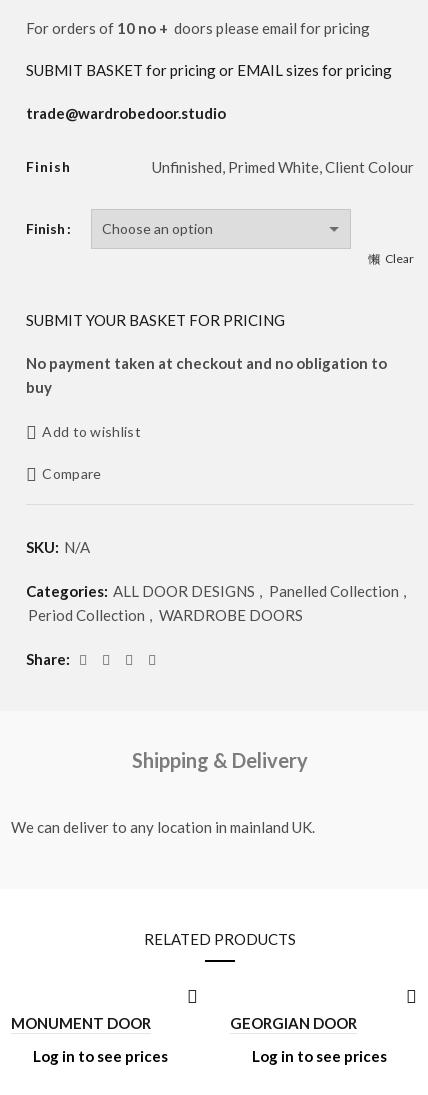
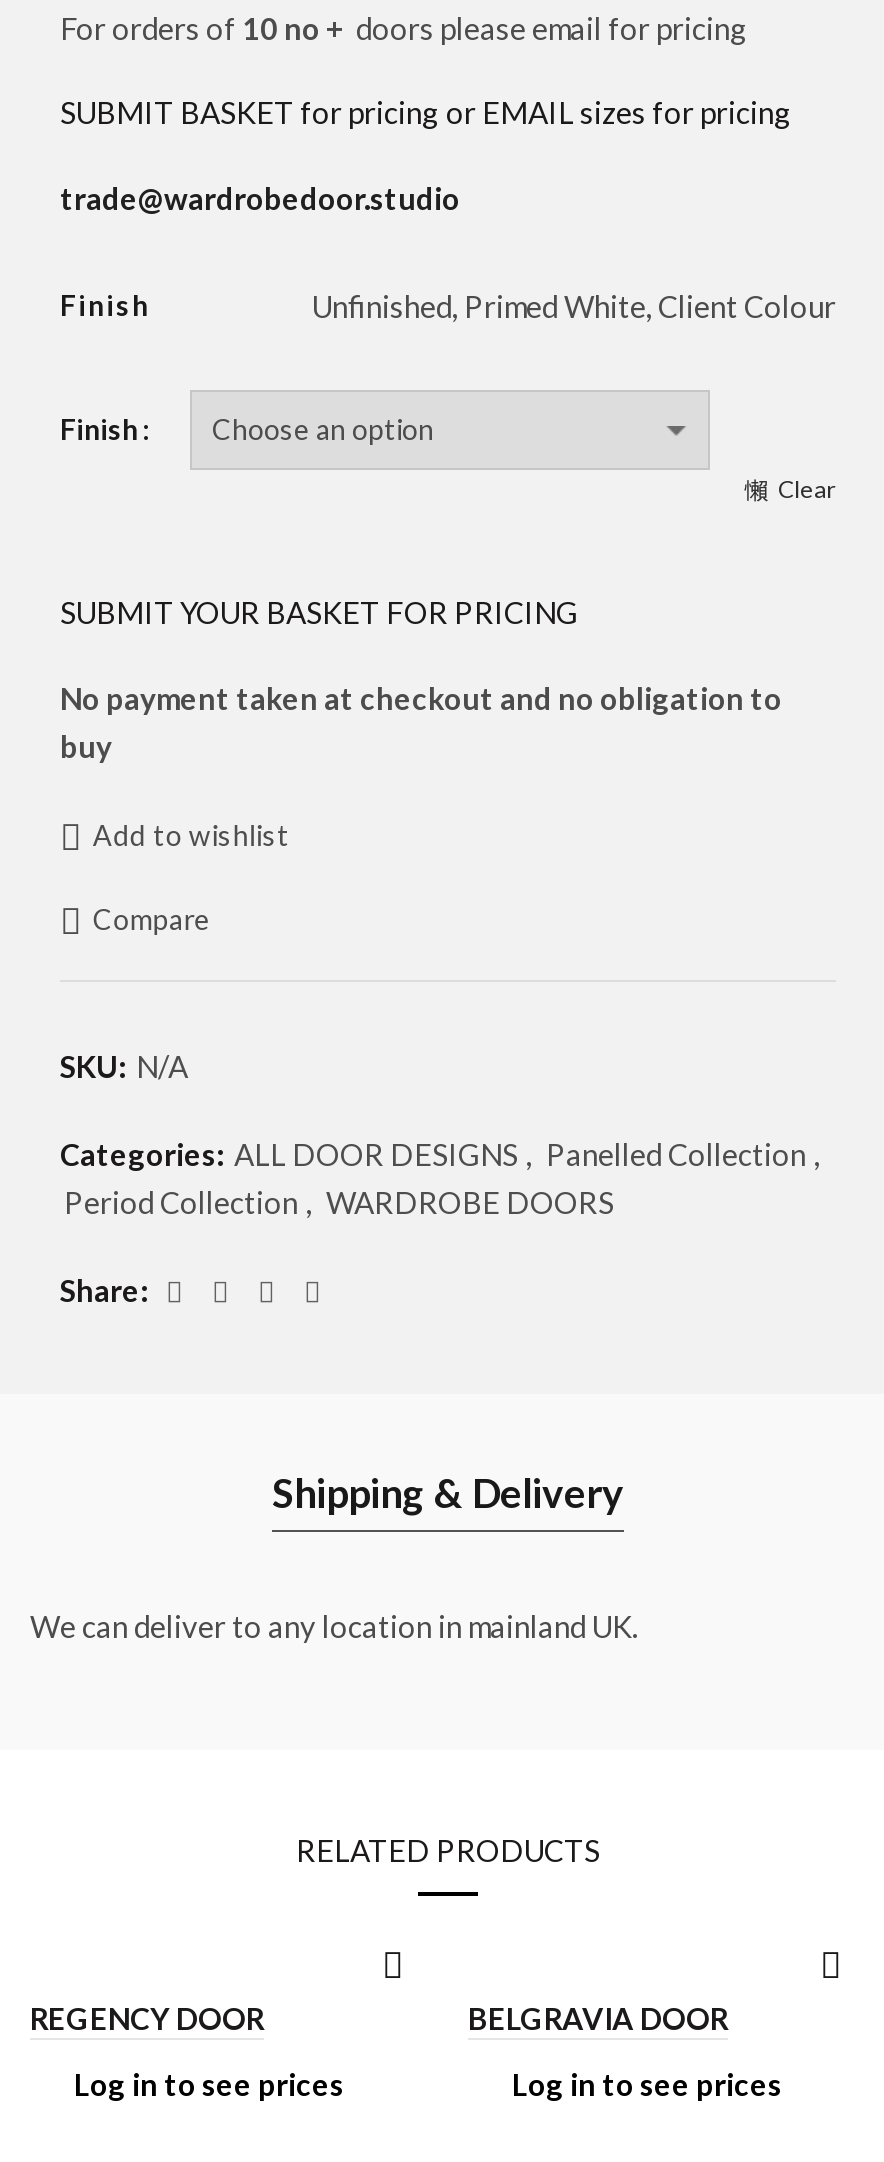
[11,1014,151,1032] MONUMENT DOOR -> [30,2001,264,2037] REGENCY DOOR
[230,1014,357,1032] GEORGIAN DOOR -> [468,2001,728,2037] BELGRAVIA DOOR

